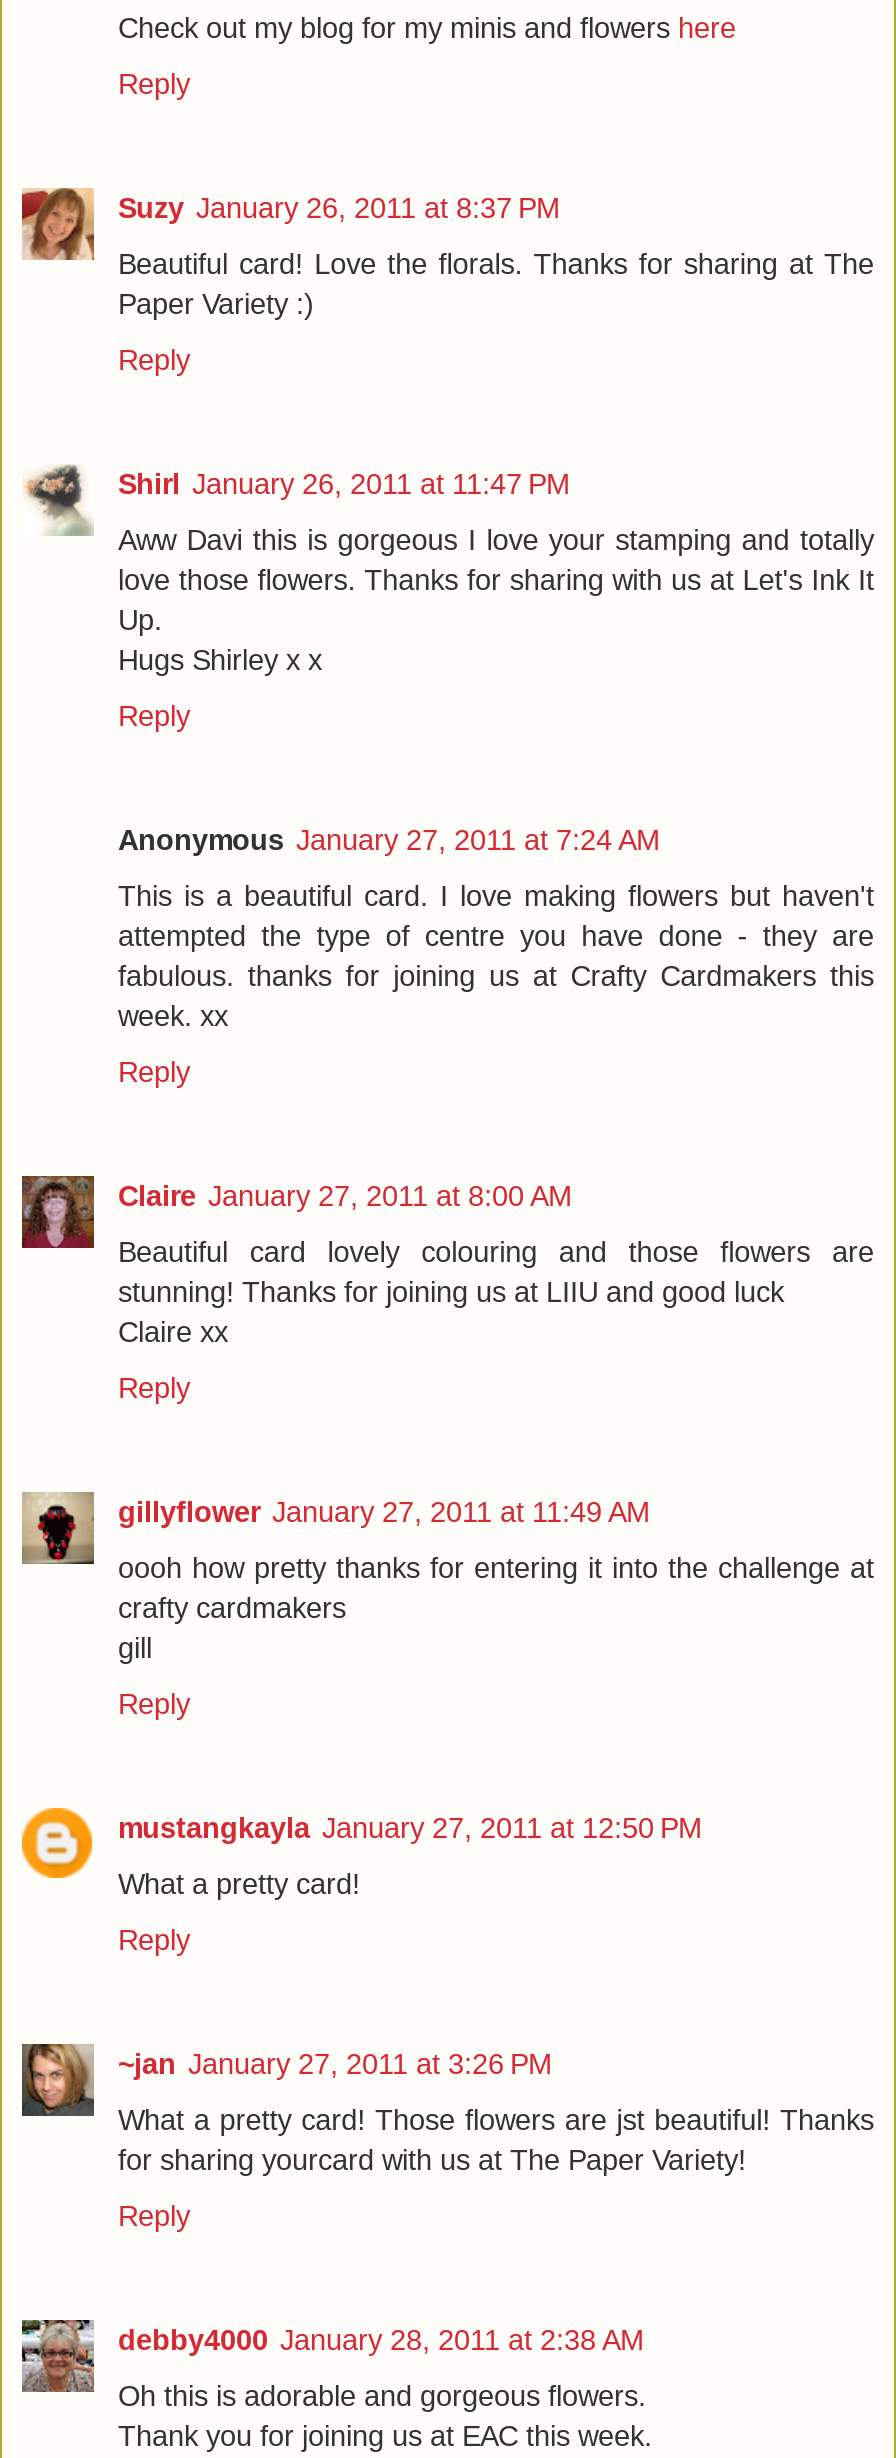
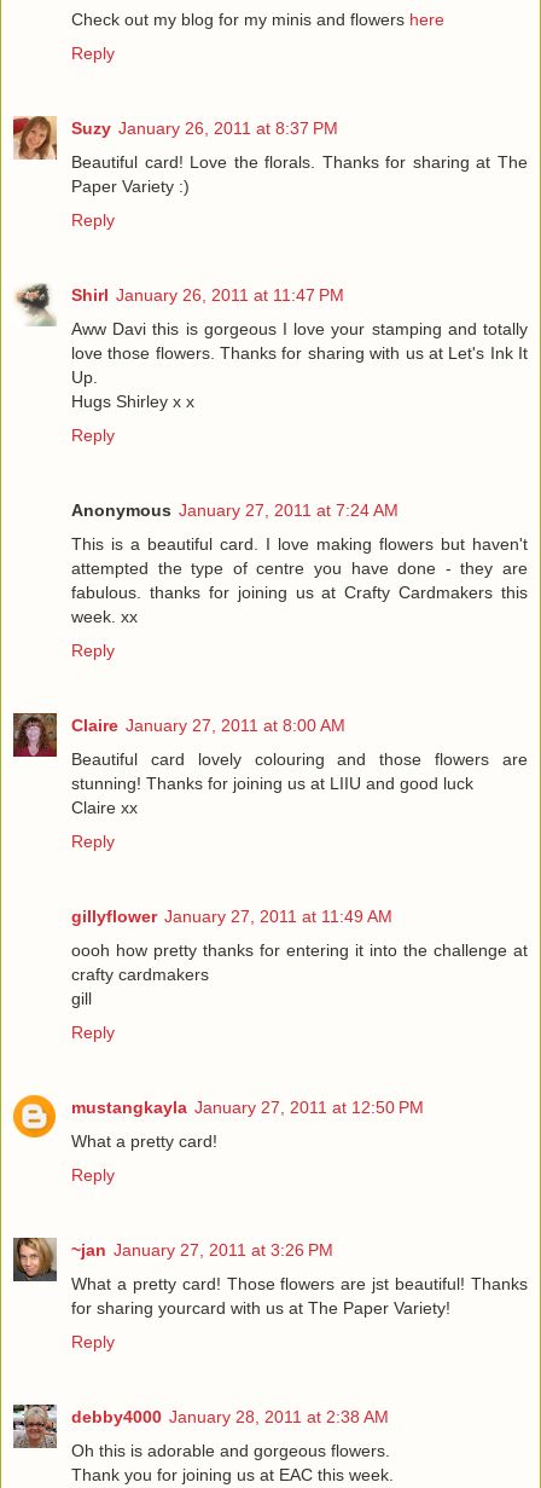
[20,1490,96,1566] [image] -> none

